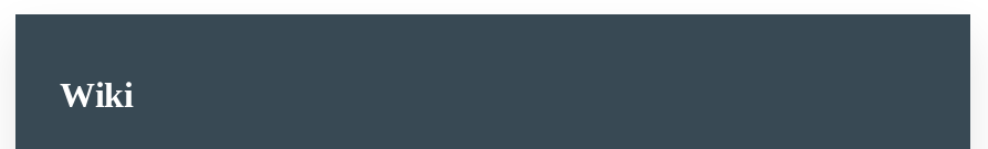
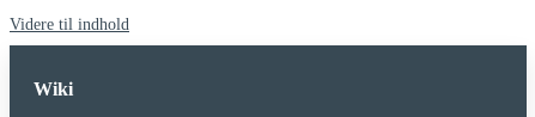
none -> [10,16,129,33] Videre til indhold

